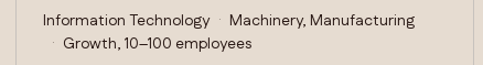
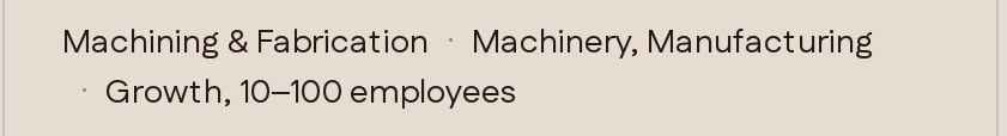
[43,10,210,32] Information Technology -> [62,19,429,67] Machining & Fabrication

